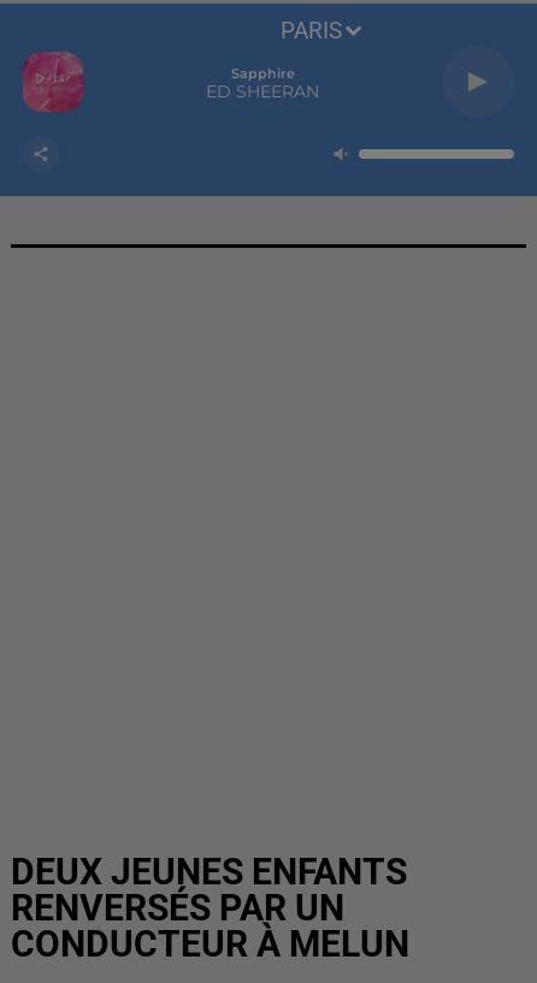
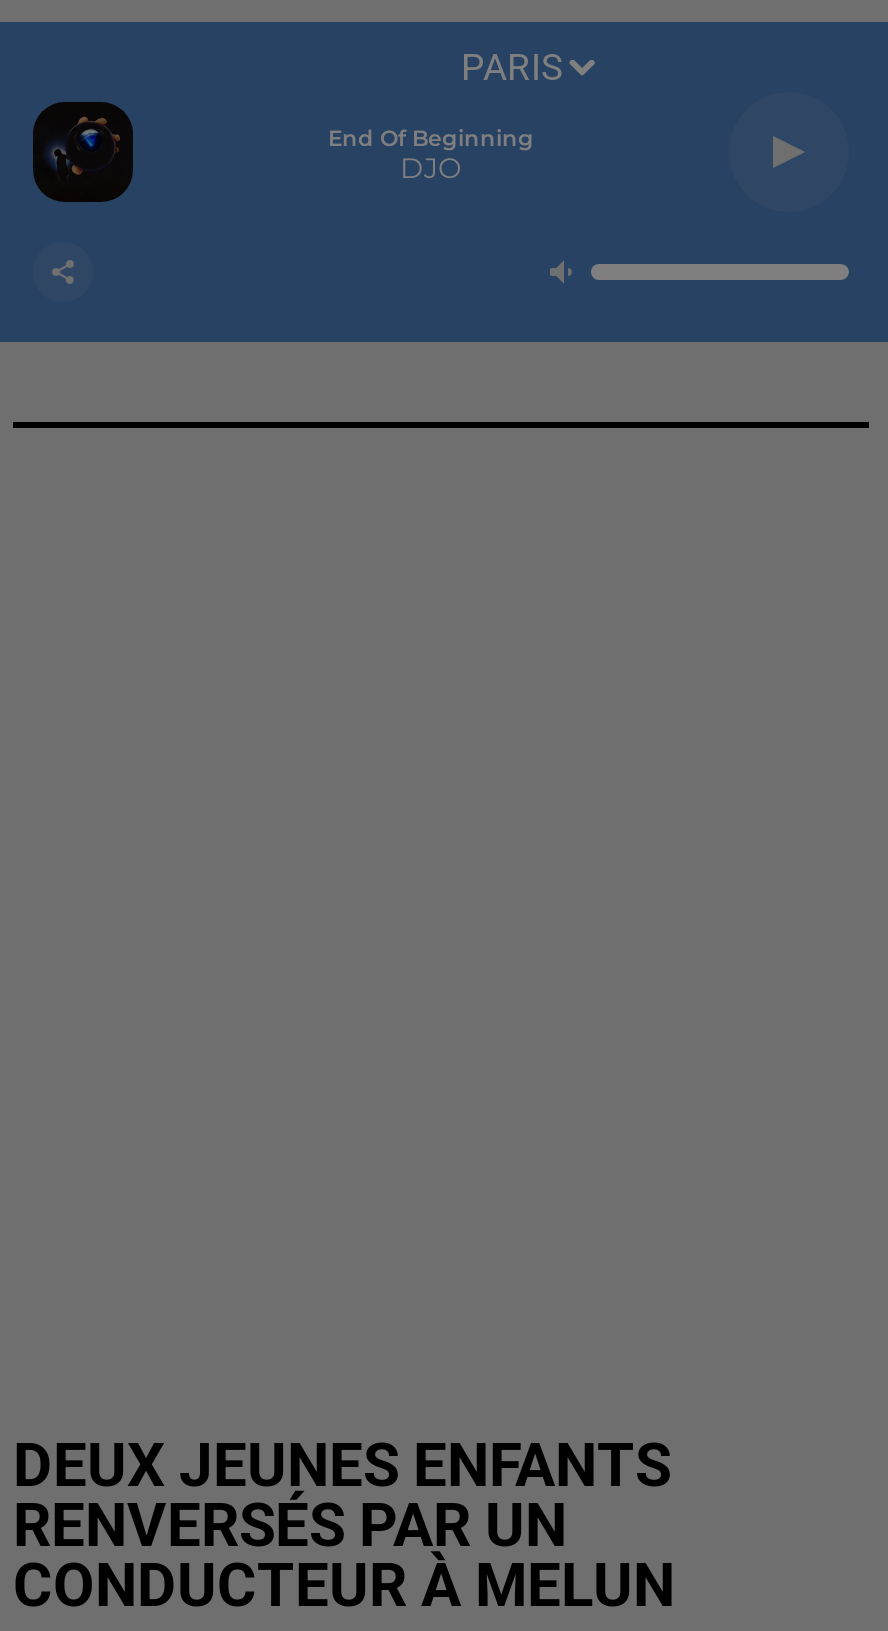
[22,51,84,113] [image] -> [31,100,135,204] [image]
[206,65,319,102] Sapphire | ED SHEERAN -> [328,124,534,186] End Of Beginning | DJO

